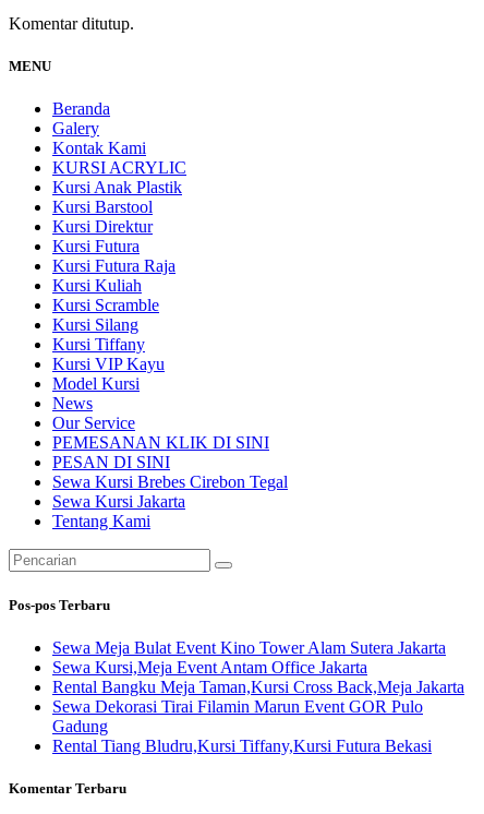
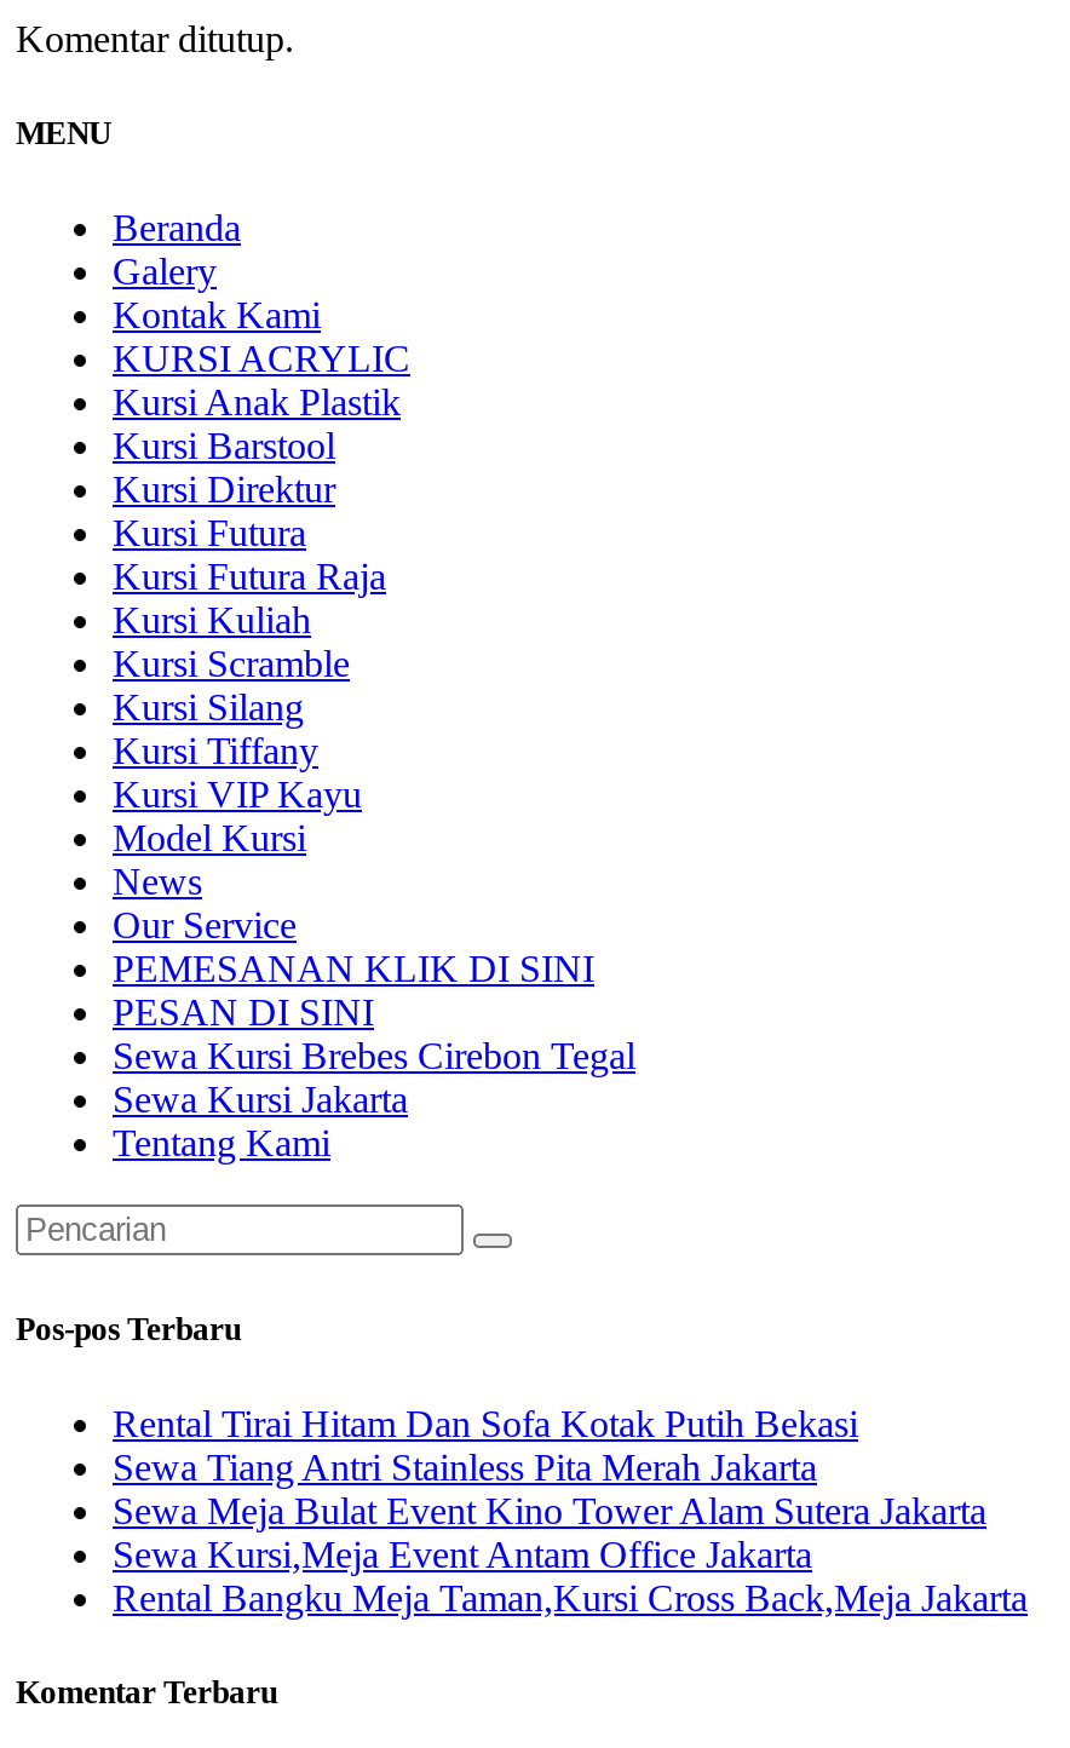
none -> [113,1403,858,1487] Rental Tirai Hitam Dan Sofa Kotak Putih Bekasi | Sewa Tiang Antri Stainless Pita Merah Jakarta
moved [52,638,464,696] -> [113,1490,1028,1618]: Sewa Meja Bulat Event Kino Tower Alam Sutera Jakarta | Sewa Kursi,Meja Event Antam Office Jakarta | Rental Bangku Meja Taman,Kursi Cross Back,Meja Jakarta
[52,697,432,755] Sewa Dekorasi Tirai Filamin Marun Event GOR Pulo | Gadung | Rental Tiang Bludru,Kursi Tiffany,Kursi Futura Bekasi -> none

